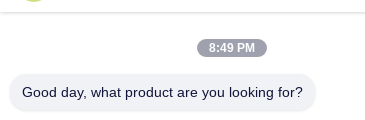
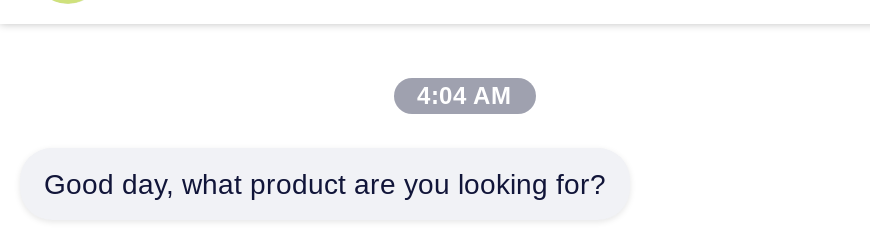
[209,41,255,55] 8:49 PM -> [417,82,511,110] 4:04 AM

